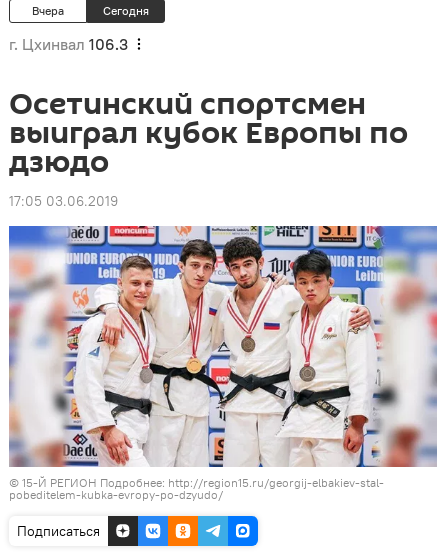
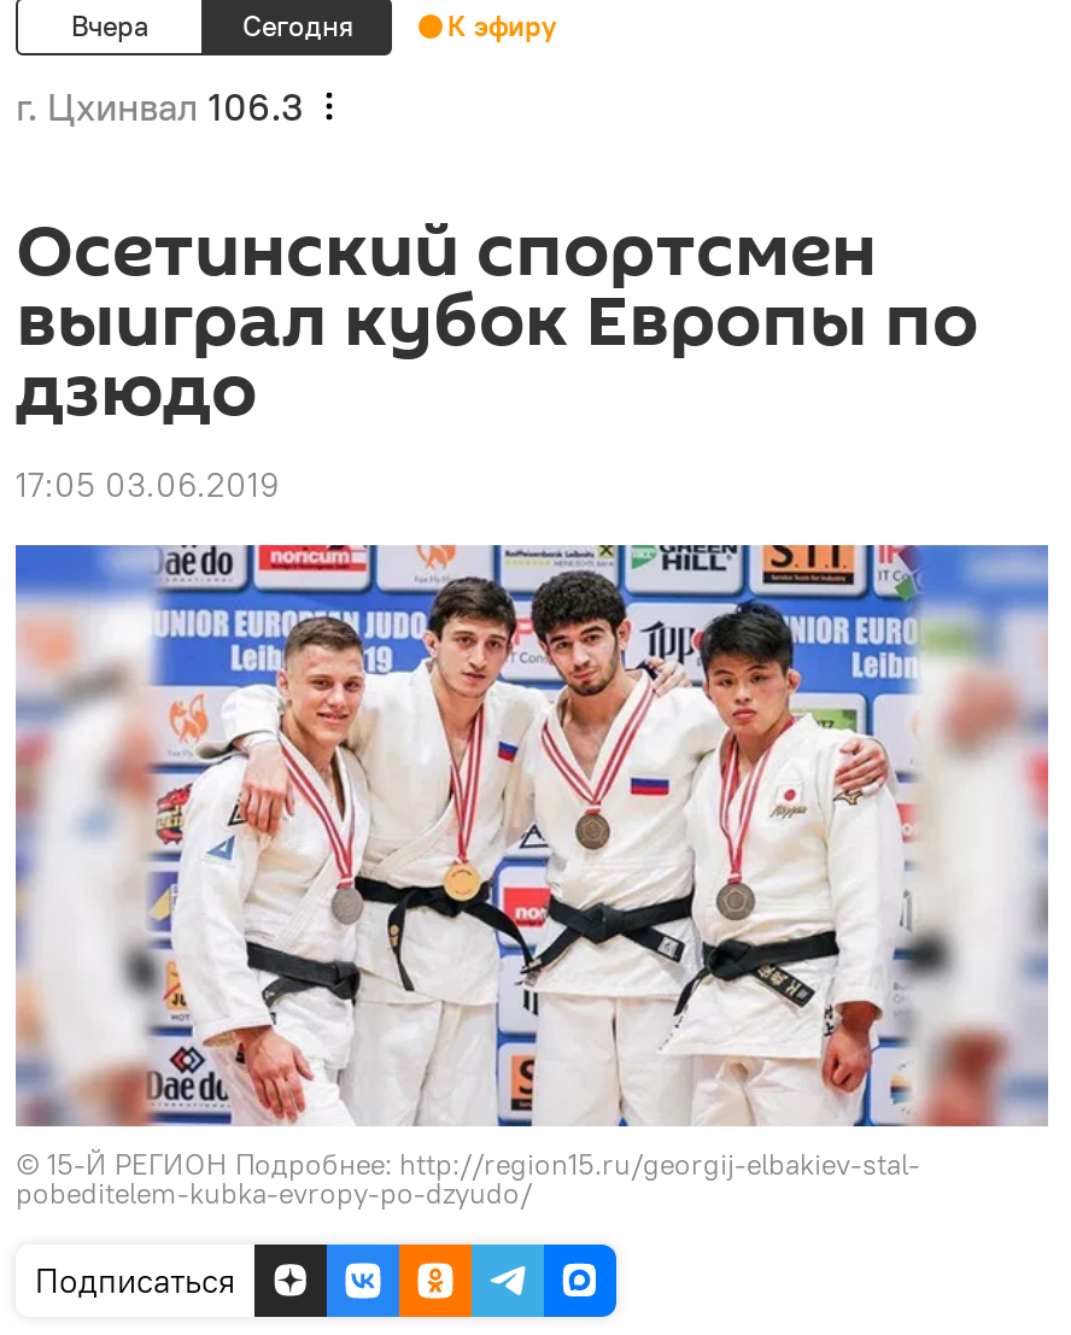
none -> [447,7,556,43] К эфиру

